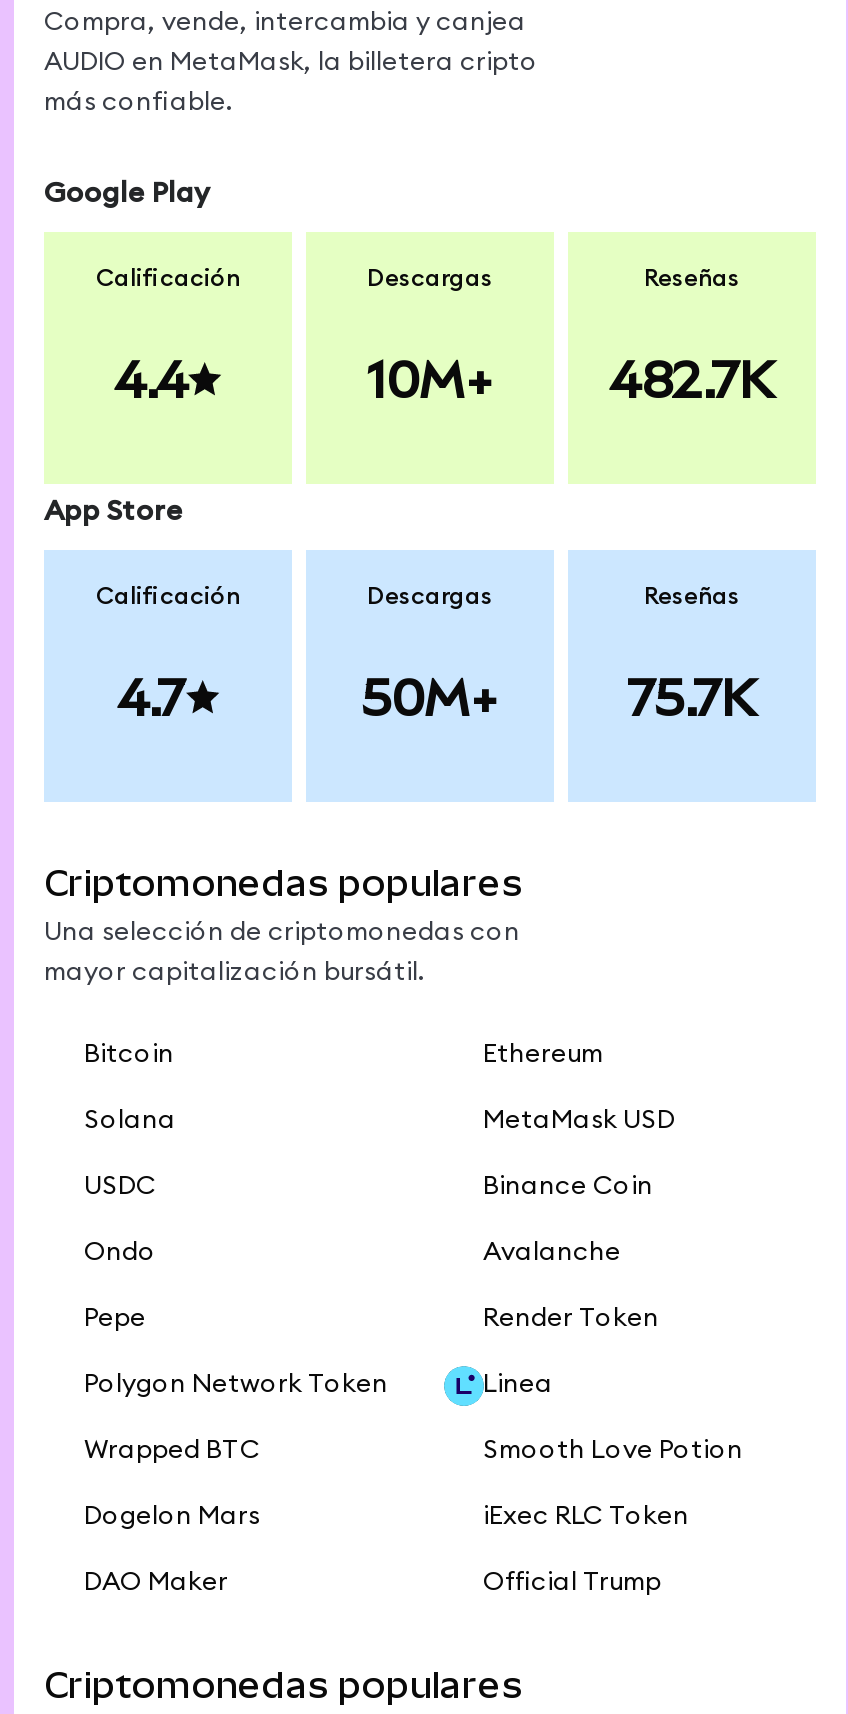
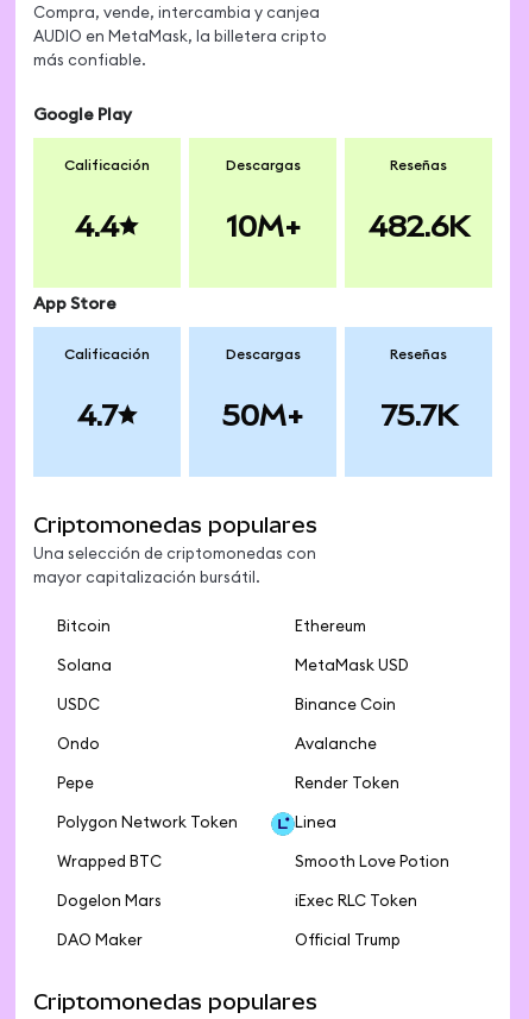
[609,351,775,407] 482.7K -> [368,209,469,242] 482.6K

